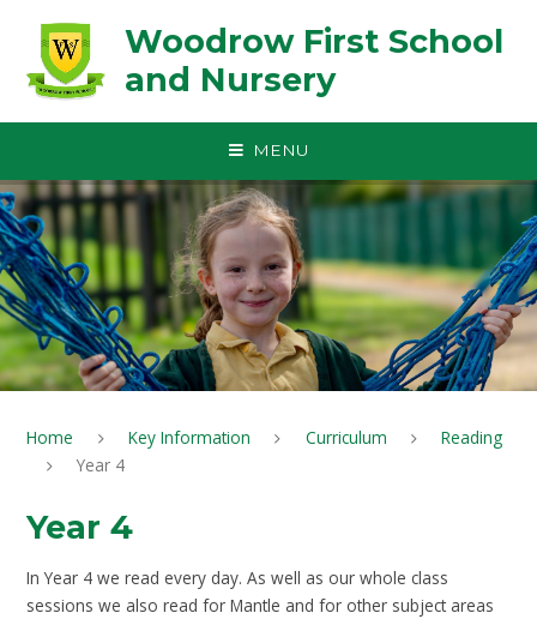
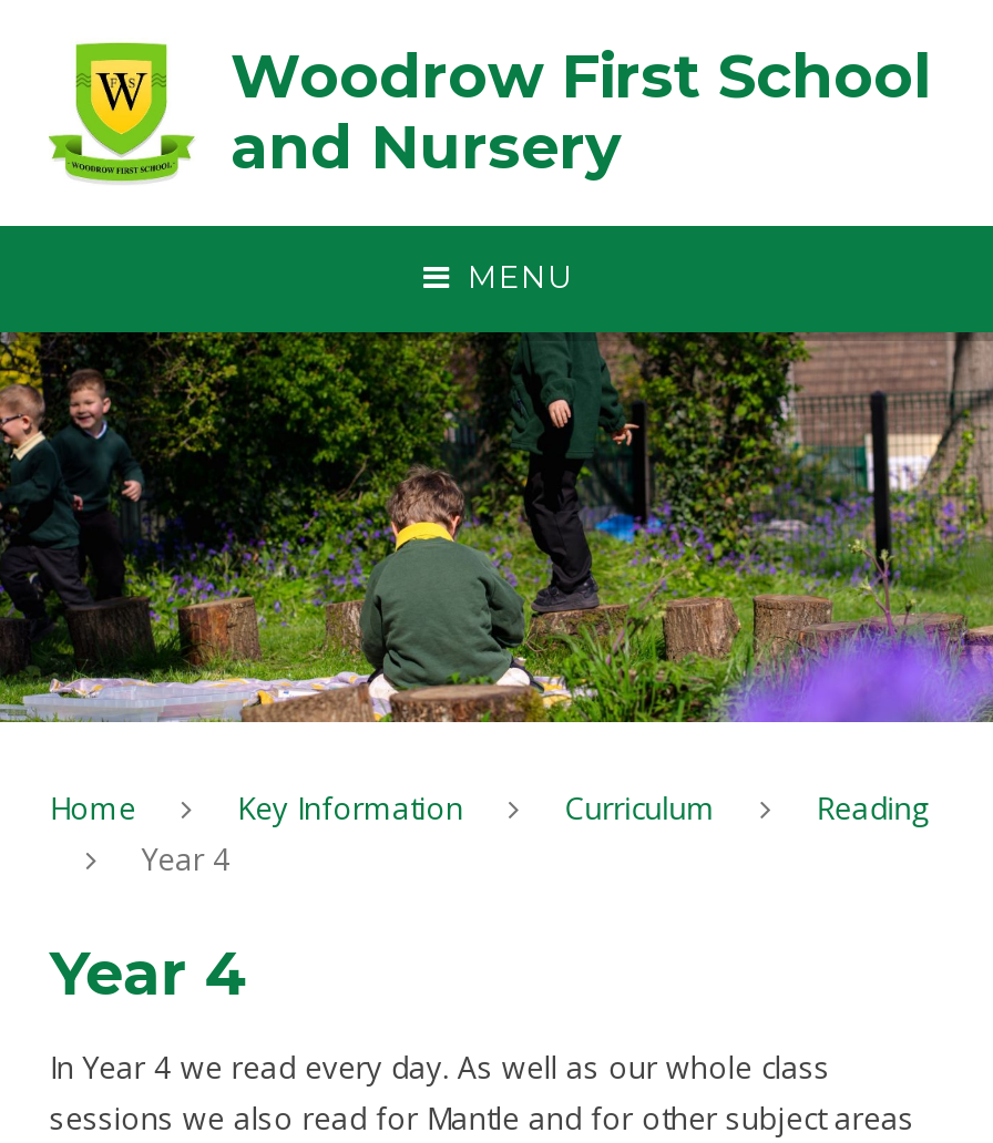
[4,179,533,392] [image] -> [7,330,986,724] [image]

